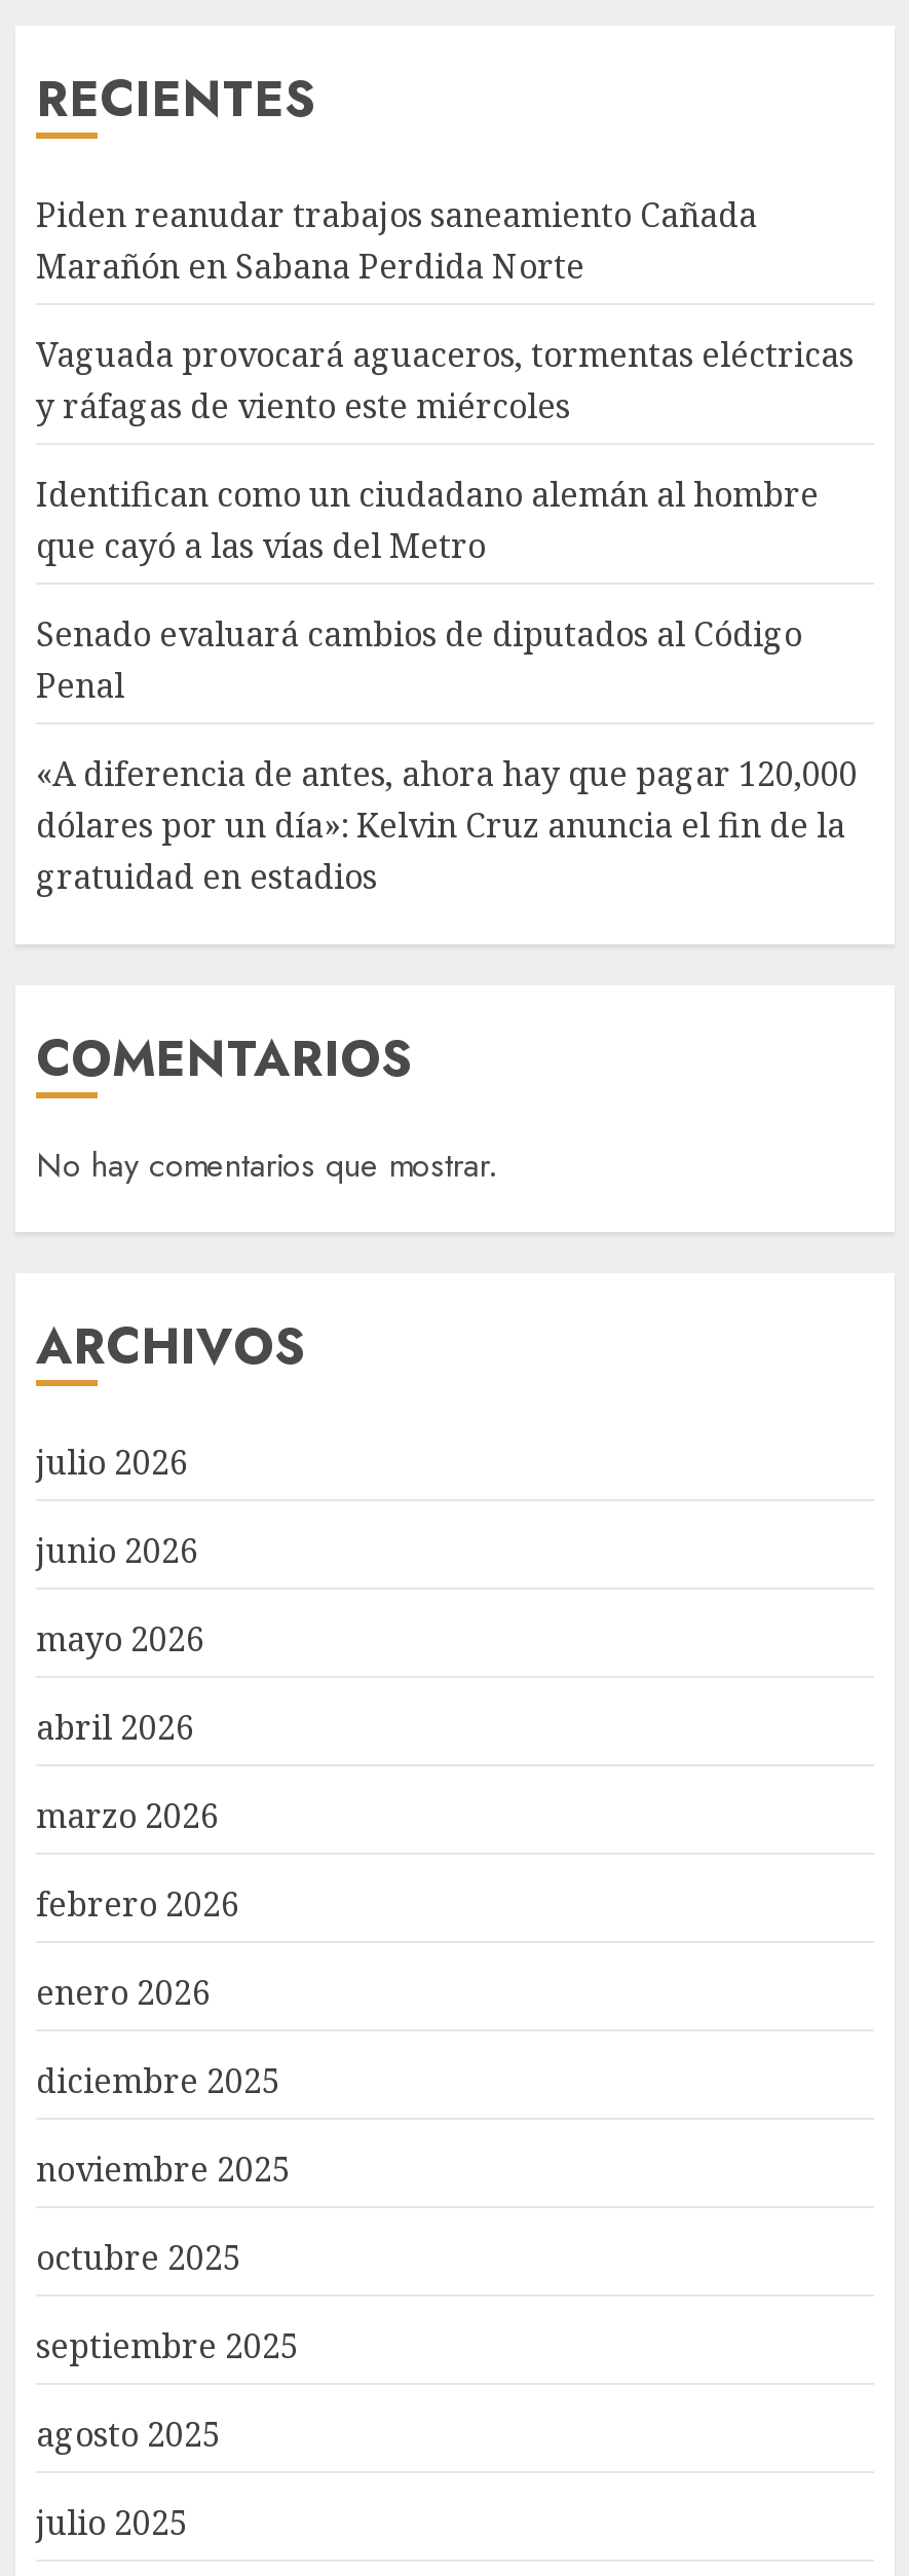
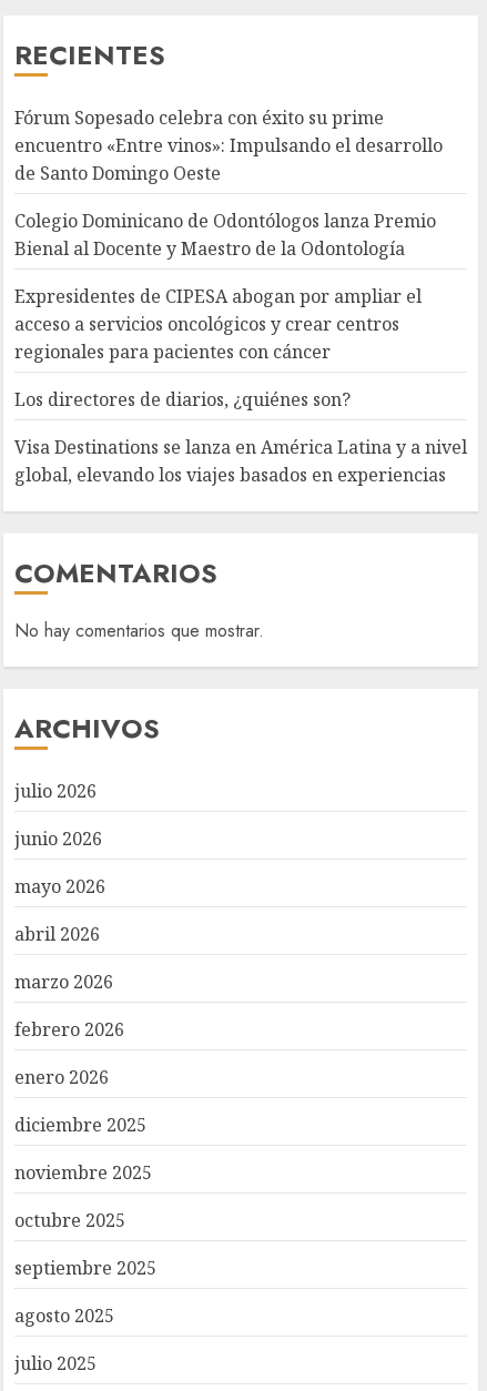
[36,193,757,290] Piden reanudar trabajos saneamiento Cañada | Marañón en Sabana Perdida Norte -> [14,105,443,185] Fórum Sopesado celebra con éxito su prime | encuentro «Entre vinos»: Impulsando el desarrollo | de Santo Domingo Oeste
[36,333,854,430] Vaguada provocará aguaceros, tormentas eléctricas | y ráfagas de viento este miércoles -> [14,208,436,260] Colegio Dominicano de Odontólogos lanza Premio | Bienal al Docente y Maestro de la Odontología
[36,473,819,569] Identifican como un ciudadano alemán al hombre | que cayó a las vías del Metro -> [14,284,422,363] Expresidentes de CIPESA abogan por ampliar el | acceso a servicios oncológicos y crear centros | regionales para pacientes con cáncer
[36,613,802,709] Senado evaluará cambios de diputados al Código | Penal -> [14,387,351,411] Los directores de diarios, ¿quiénes son?
[36,752,858,900] «A diferencia de antes, ahora hay que pagar 120,000 | dólares por un día»: Kelvin Cruz anuncia el fin de la | gratuidad en estadios -> [14,434,467,487] Visa Destinations se lanza en América Latina y a nivel | global, elevando los viajes basados en experiencias

